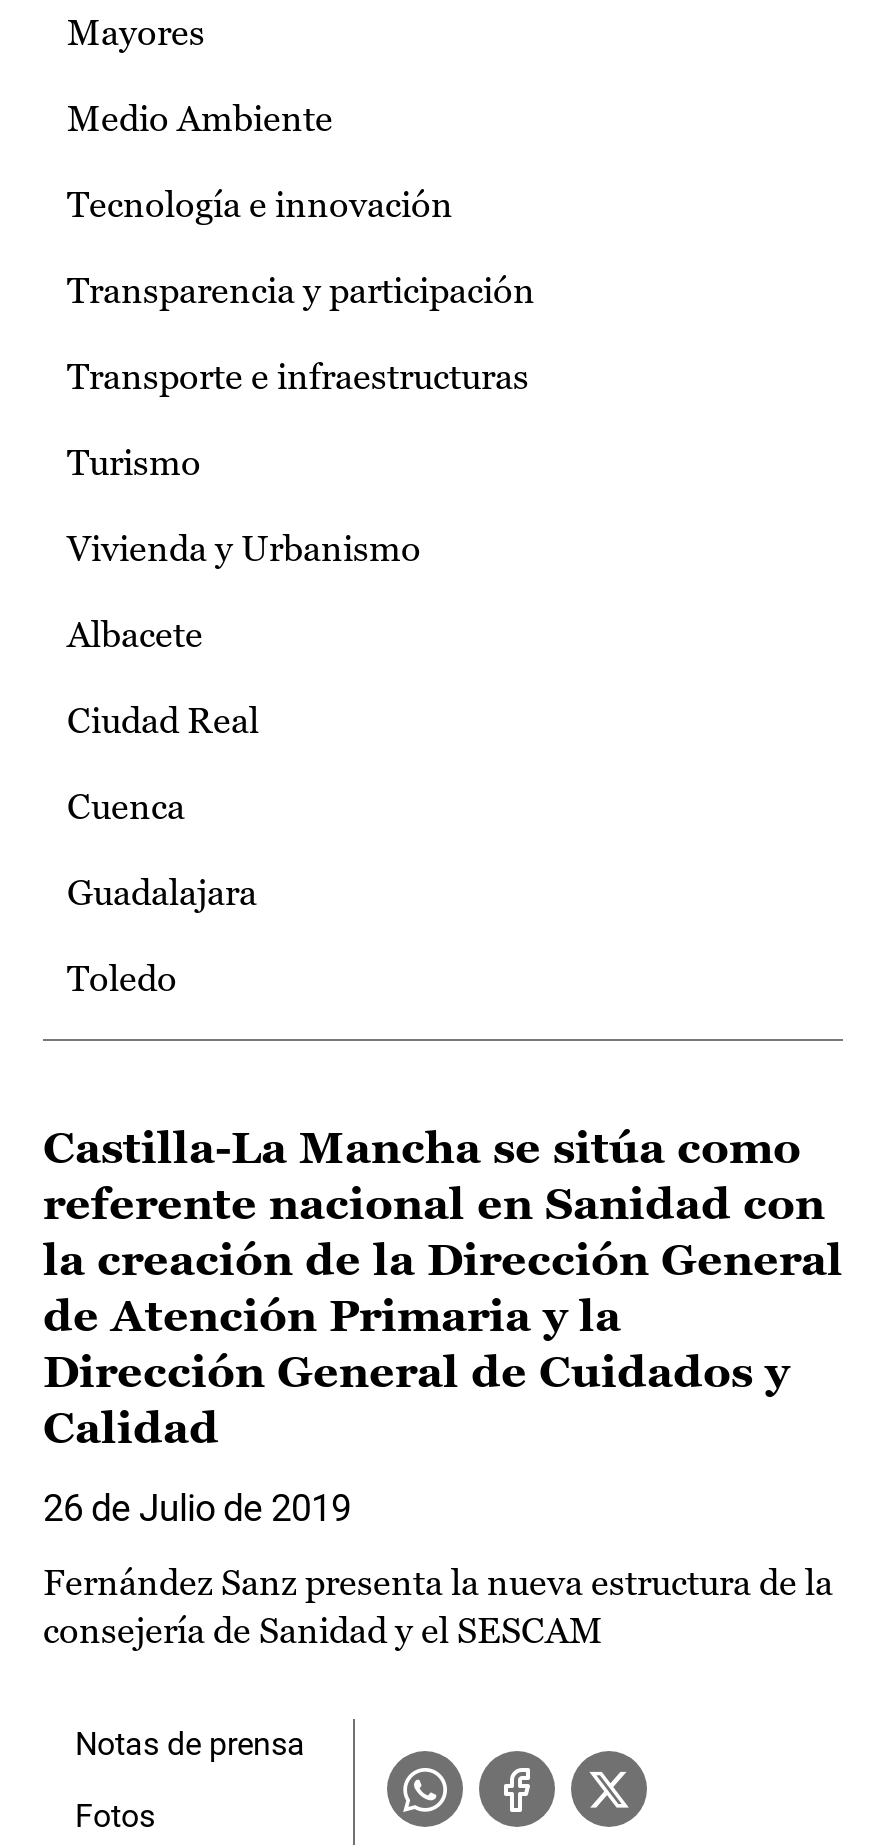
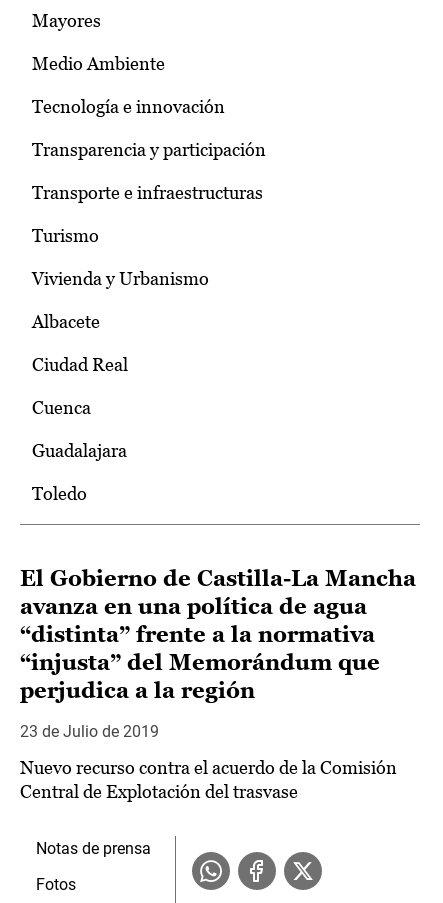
[43,1123,843,1453] Castilla-La Mancha se sitúa como | referente nacional en Sanidad con | la creación de la Dirección General | de Atención Primaria y la | Dirección General de Cuidados y | Calidad -> [20,566,416,703] El Gobierno de Castilla-La Mancha | avanza en una política de agua | “distinta” frente a la normativa | “injusta” del Memorándum que | perjudica a la región
[43,1487,351,1529] 26 de Julio de 2019 -> [20,722,159,741] 23 de Julio de 2019
[43,1561,833,1651] Fernández Sanz presenta la nueva estructura de la | consejería de Sanidad y el SESCAM -> [20,757,397,802] Nuevo recurso contra el acuerdo de la Comisión | Central de Explotación del trasvase

